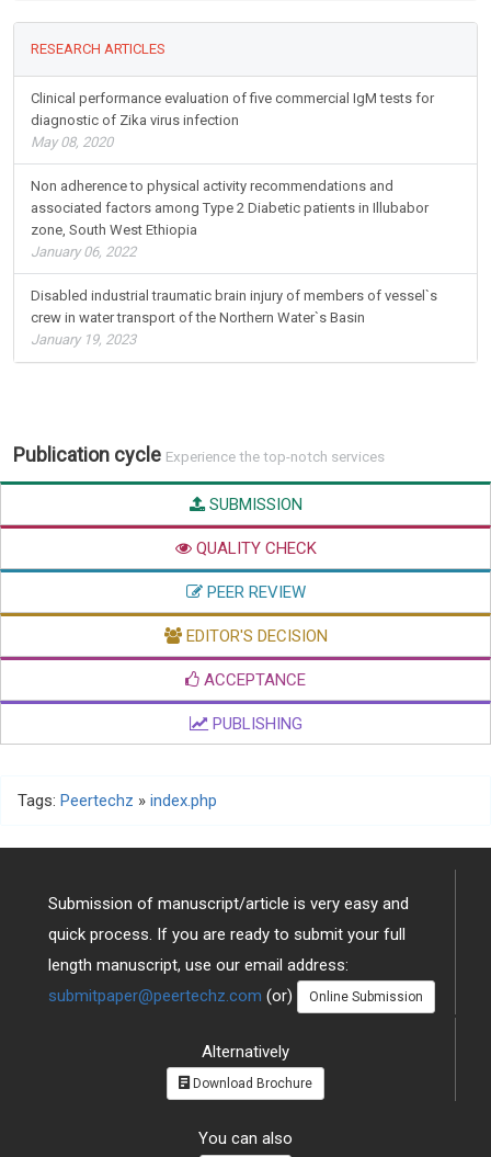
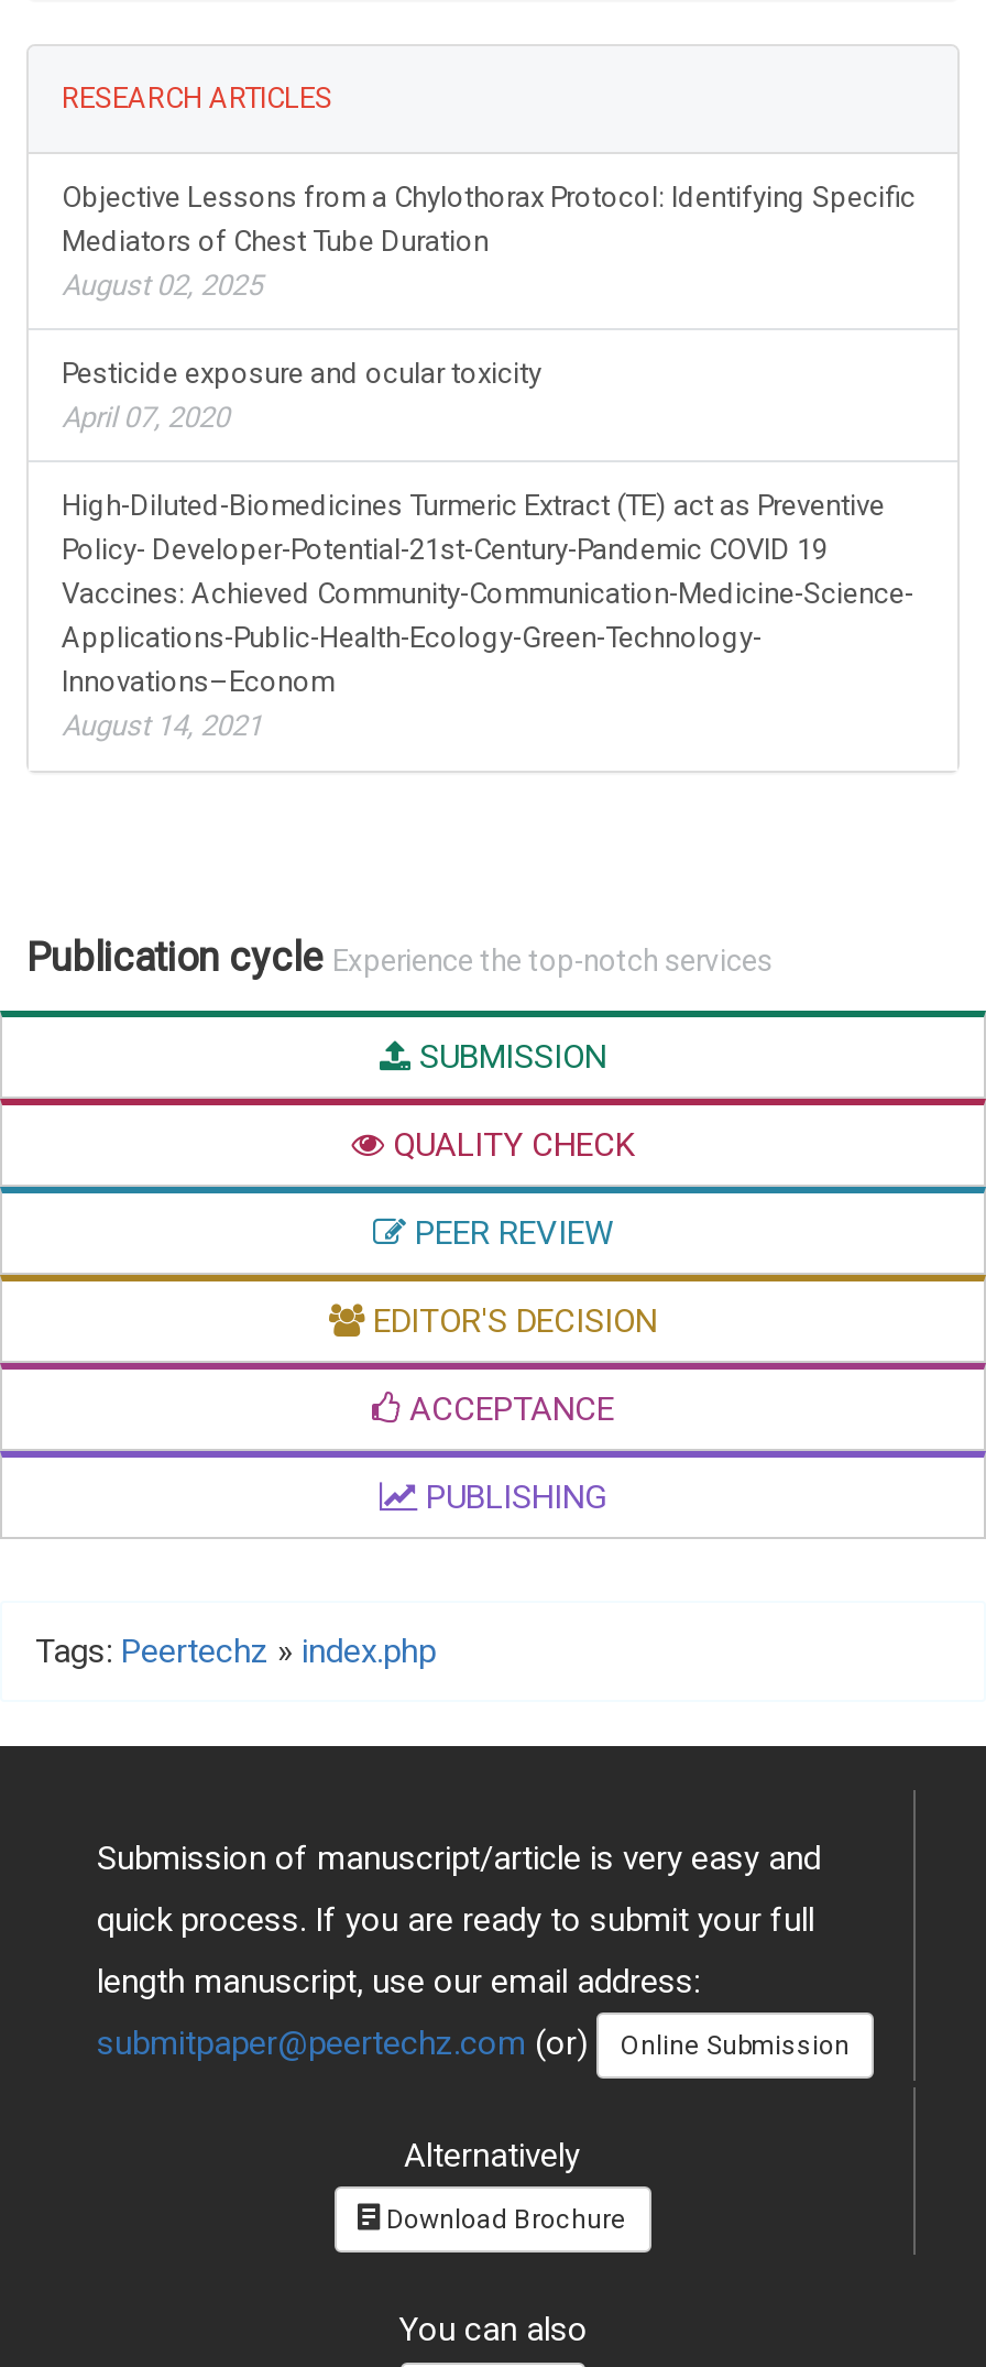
[31,90,434,151] Clinical performance evaluation of five commercial IgM tests for | diagnostic of Zika virus infection | May 08, 2020 -> [62,181,916,303] Objective Lessons from a Chylothorax Protocol: Identifying Specific | Mediators of Chest Tube Duration | August 02, 2025
[31,178,429,260] Non adherence to physical activity recommendations and | associated factors among Type 2 Diabetic patients in Illubabor | zone, South West Ethiopia | January 06, 2022 -> [62,358,541,435] Pesticide exposure and ocular toxicity | April 07, 2020
[31,288,437,348] Disabled industrial traumatic brain injury of members of vessel`s | crew in water transport of the Northern Water`s Basin | January 19, 2023 -> [62,490,913,743] High-Diluted-Biomedicines Turmeric Extract (TE) act as Preventive | Policy- Developer-Potential-21st-Century-Pandemic COVID 19 | Vaccines: Achieved Community-Communication-Medicine-Science- | Applications-Public-Health-Ecology-Green-Technology- | Innovations–Econom | August 14, 2021

